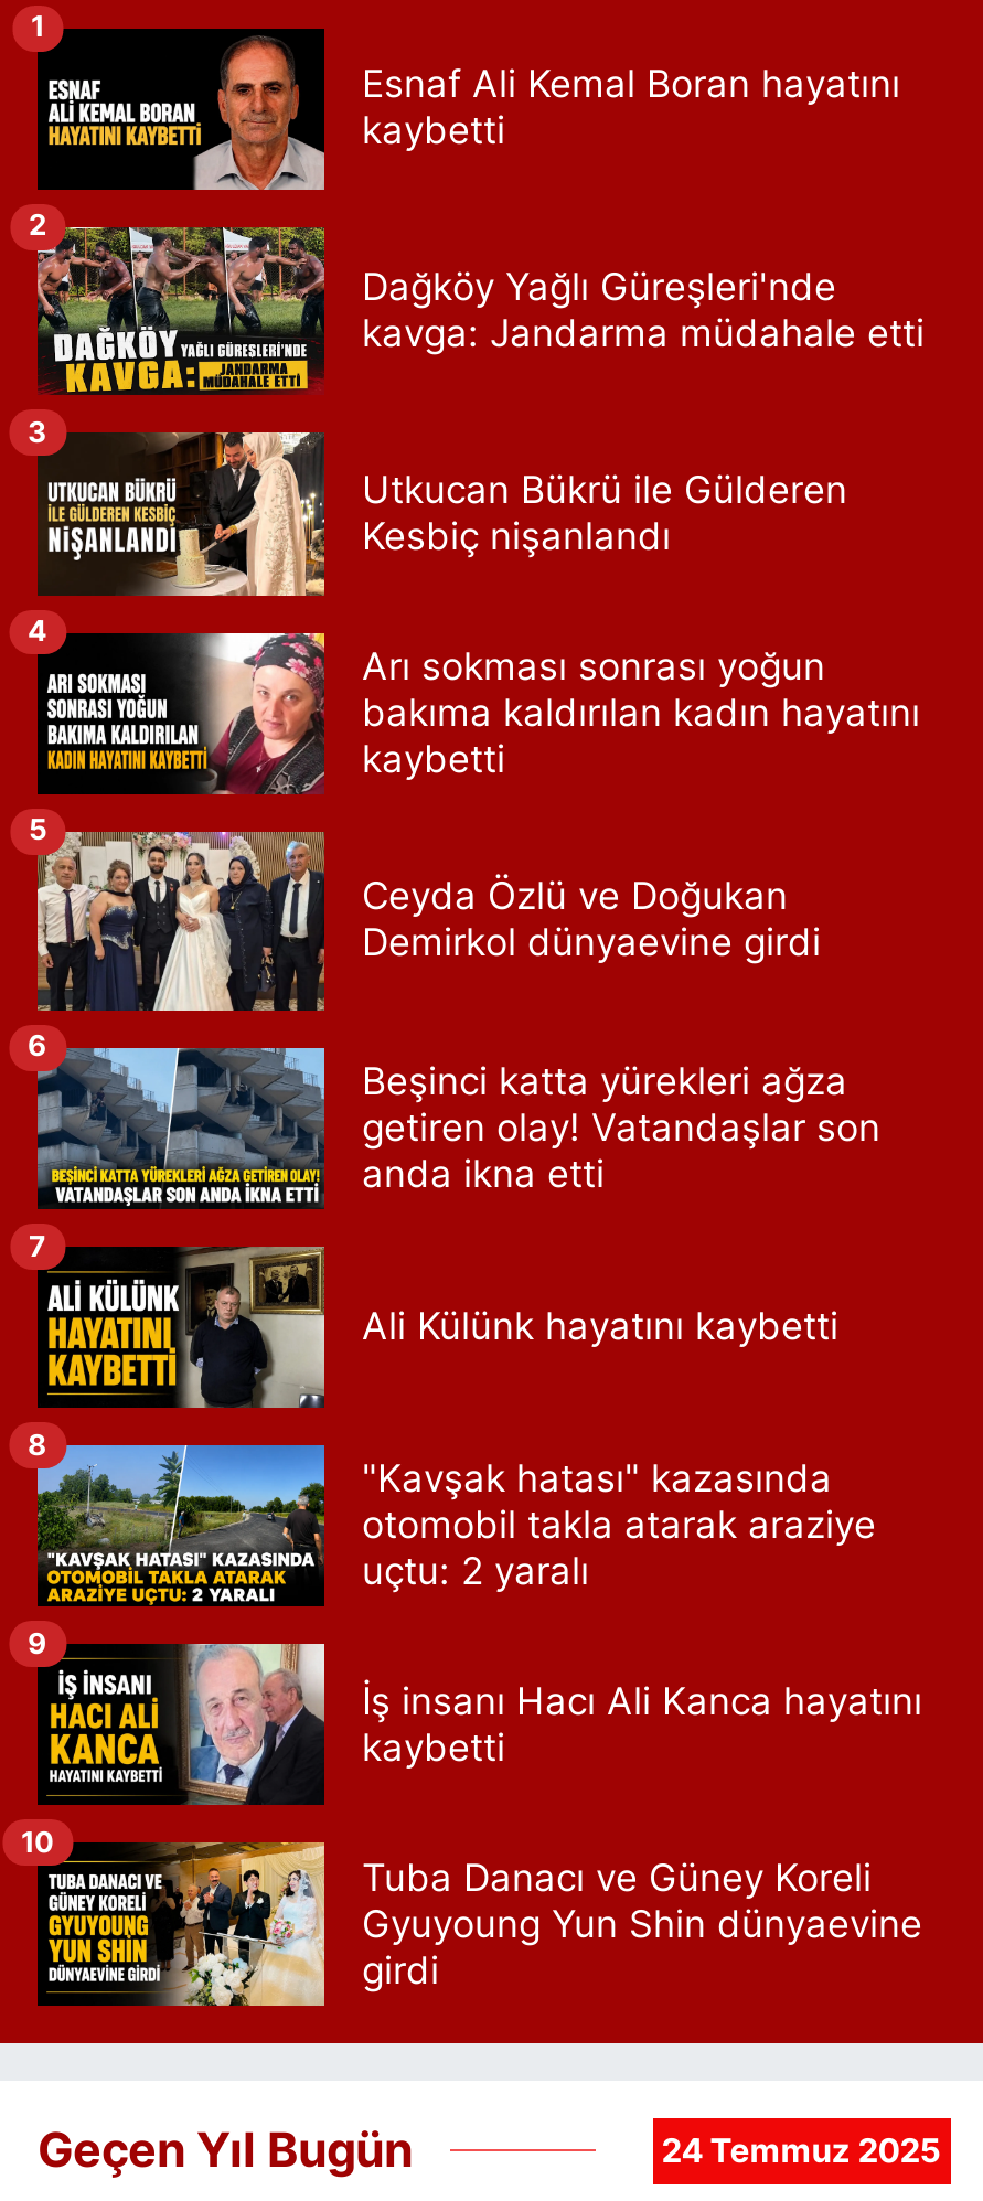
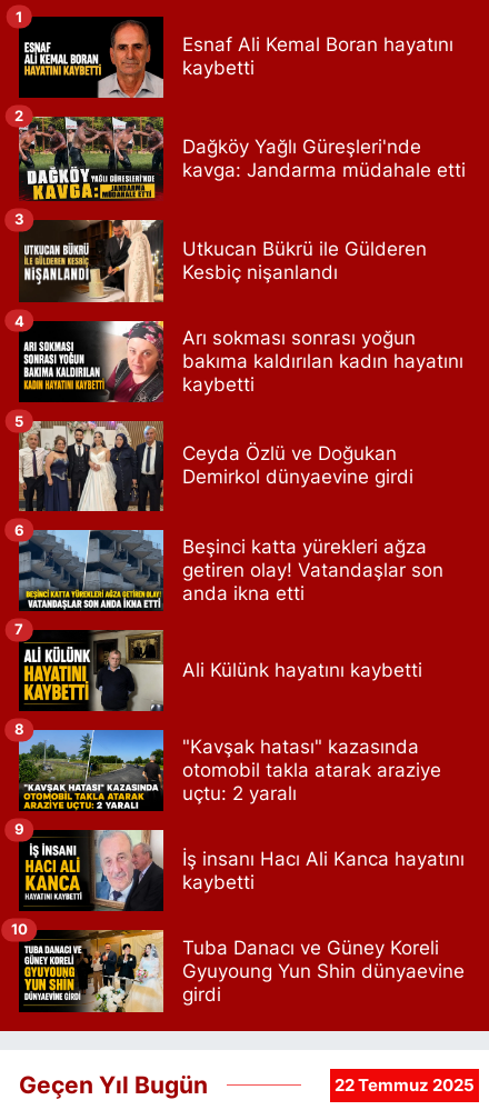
[662,2131,942,2171] 24 Temmuz 2025 -> [334,1075,474,1095] 22 Temmuz 2025

